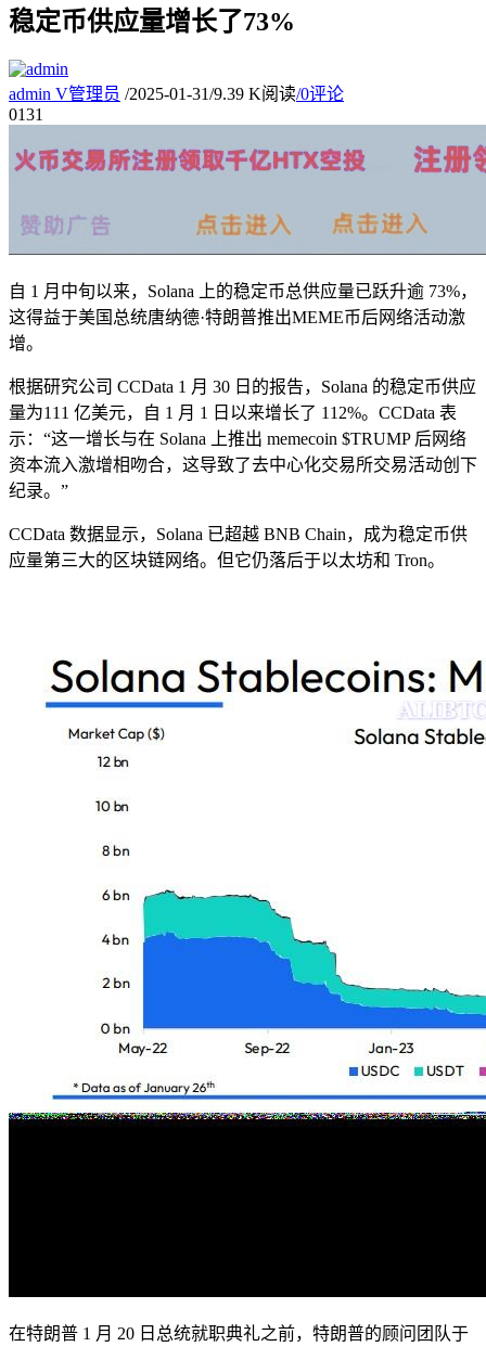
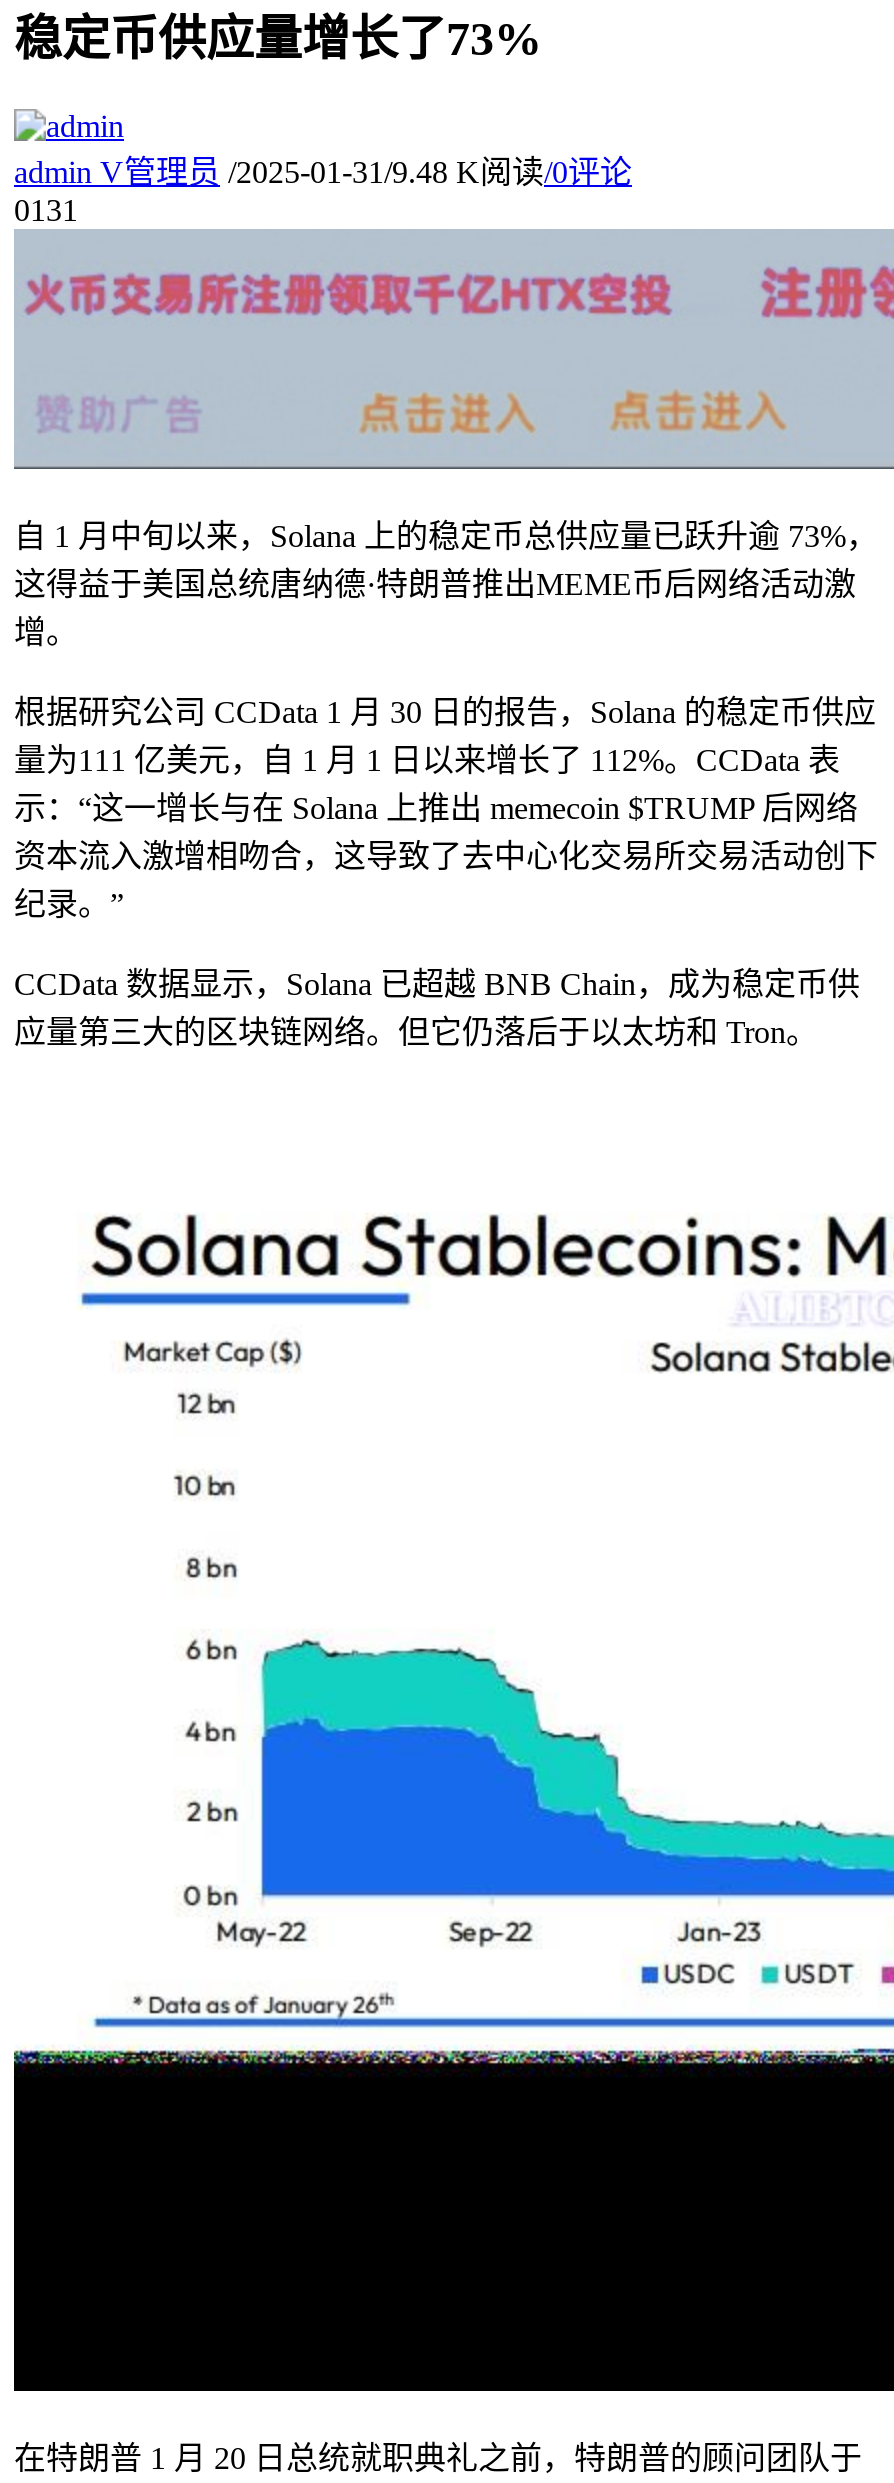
[9,84,344,103] admin V管理员 / 2025-01-31 / 9.39 K阅读/0评论 -> [14,155,632,189] admin V管理员 / 2025-01-31 / 9.48 K阅读/0评论

